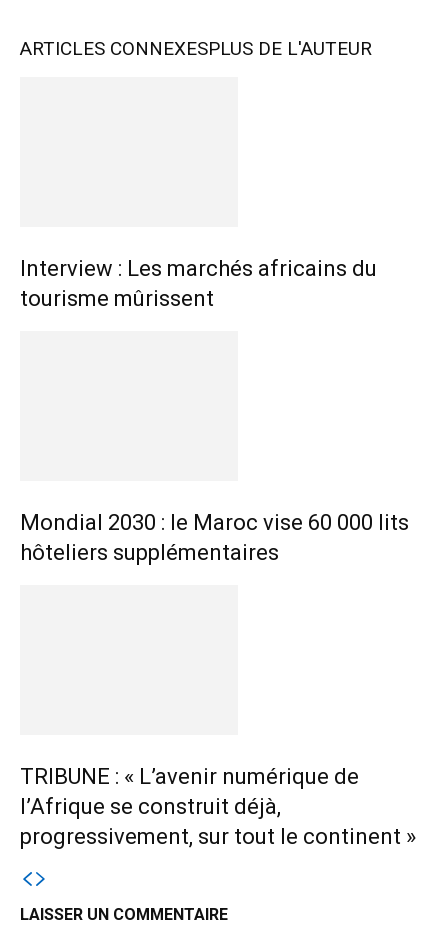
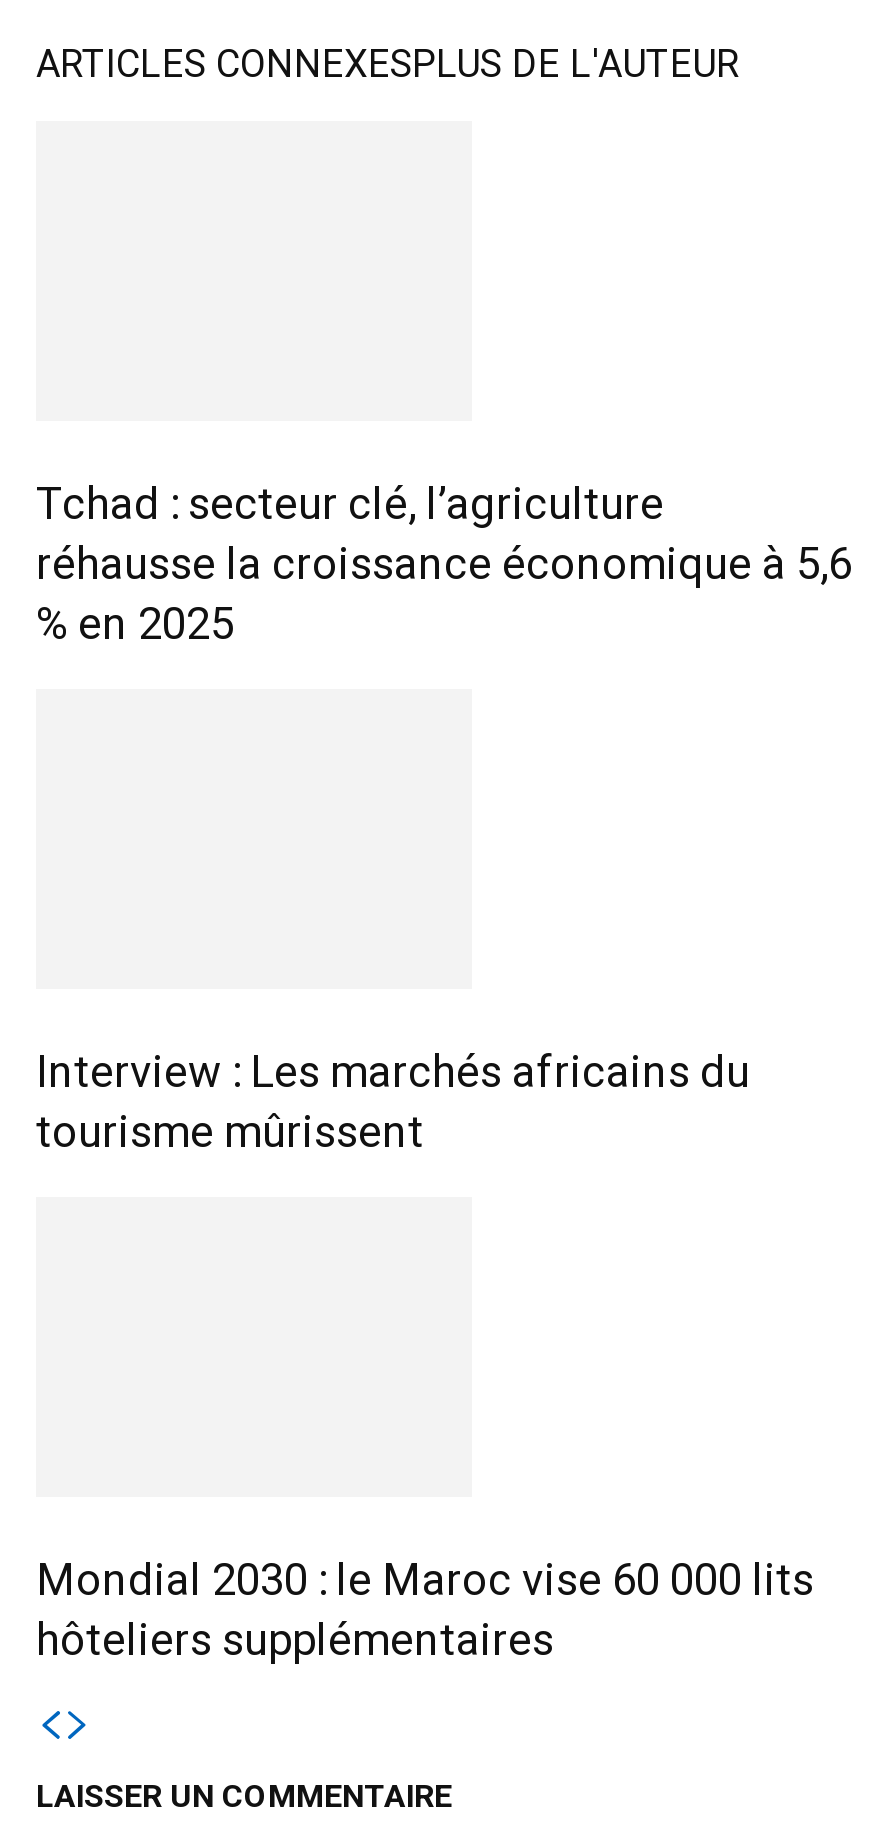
none -> [36,479,852,649] Tchad : secteur clé, l’agriculture | réhausse la croissance économique à 5,6 | % en 2025
moved [20,256,409,565] -> [36,1047,814,1665]: Interview : Les marchés africains du | tourisme mûrissent | Mondial 2030 : le Maroc vise 60 000 lits | hôteliers supplémentaires
[20,764,416,849] TRIBUNE : « L’avenir numérique de | l’Afrique se construit déjà, | progressivement, sur tout le continent » -> none

